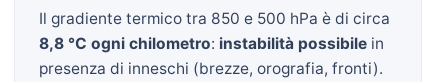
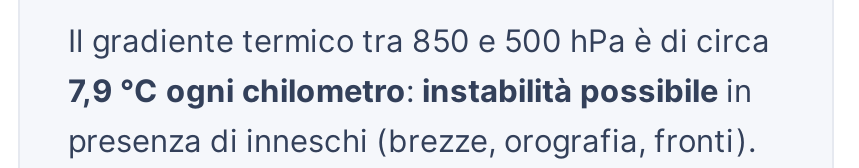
[39,33,384,52] 8,8 °C ogni chilometro: instabilità possibile in -> [68,71,752,109] 7,9 °C ogni chilometro: instabilità possibile in

